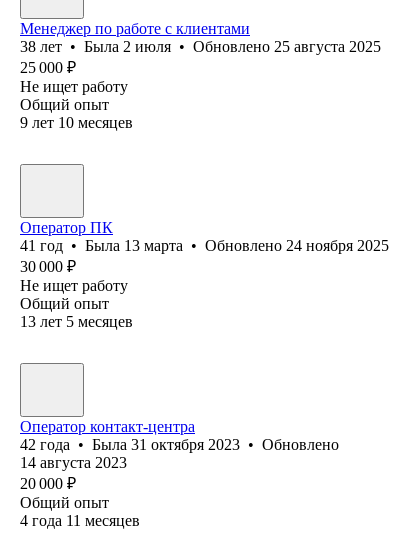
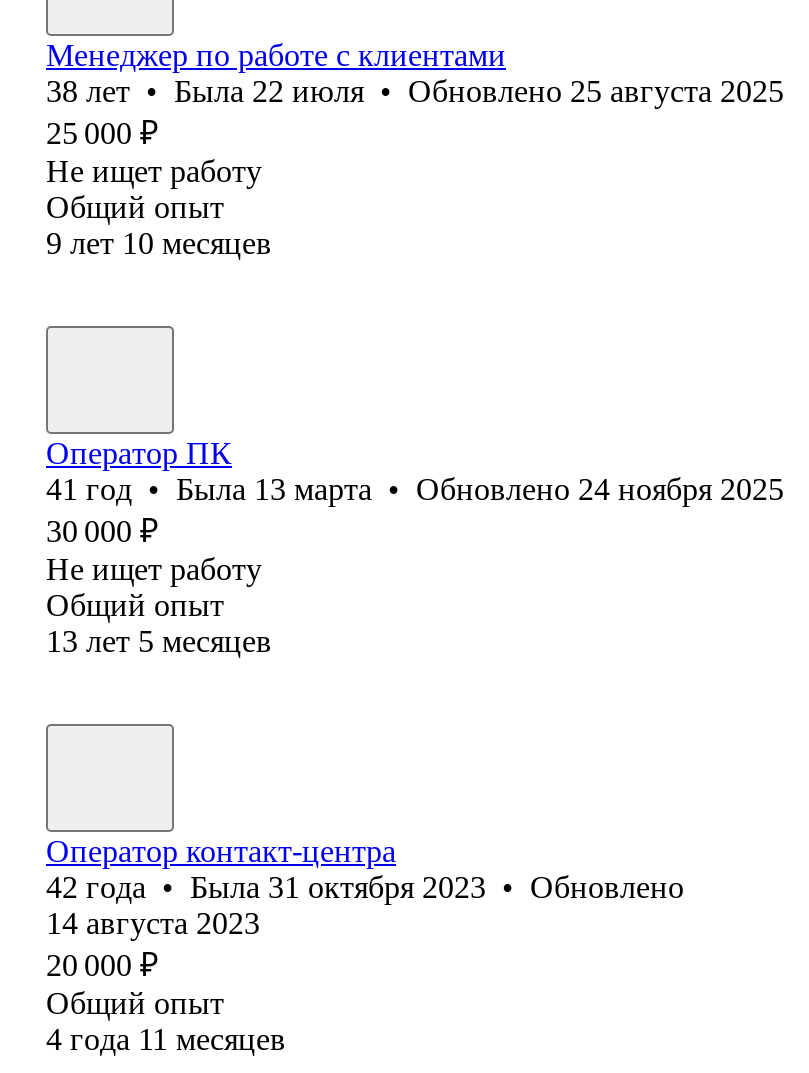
[20,38,381,55] 38 лет • Была 2 июля • Обновлено 25 августа 2025 -> [46,74,784,108] 38 лет • Была 22 июля • Обновлено 25 августа 2025

